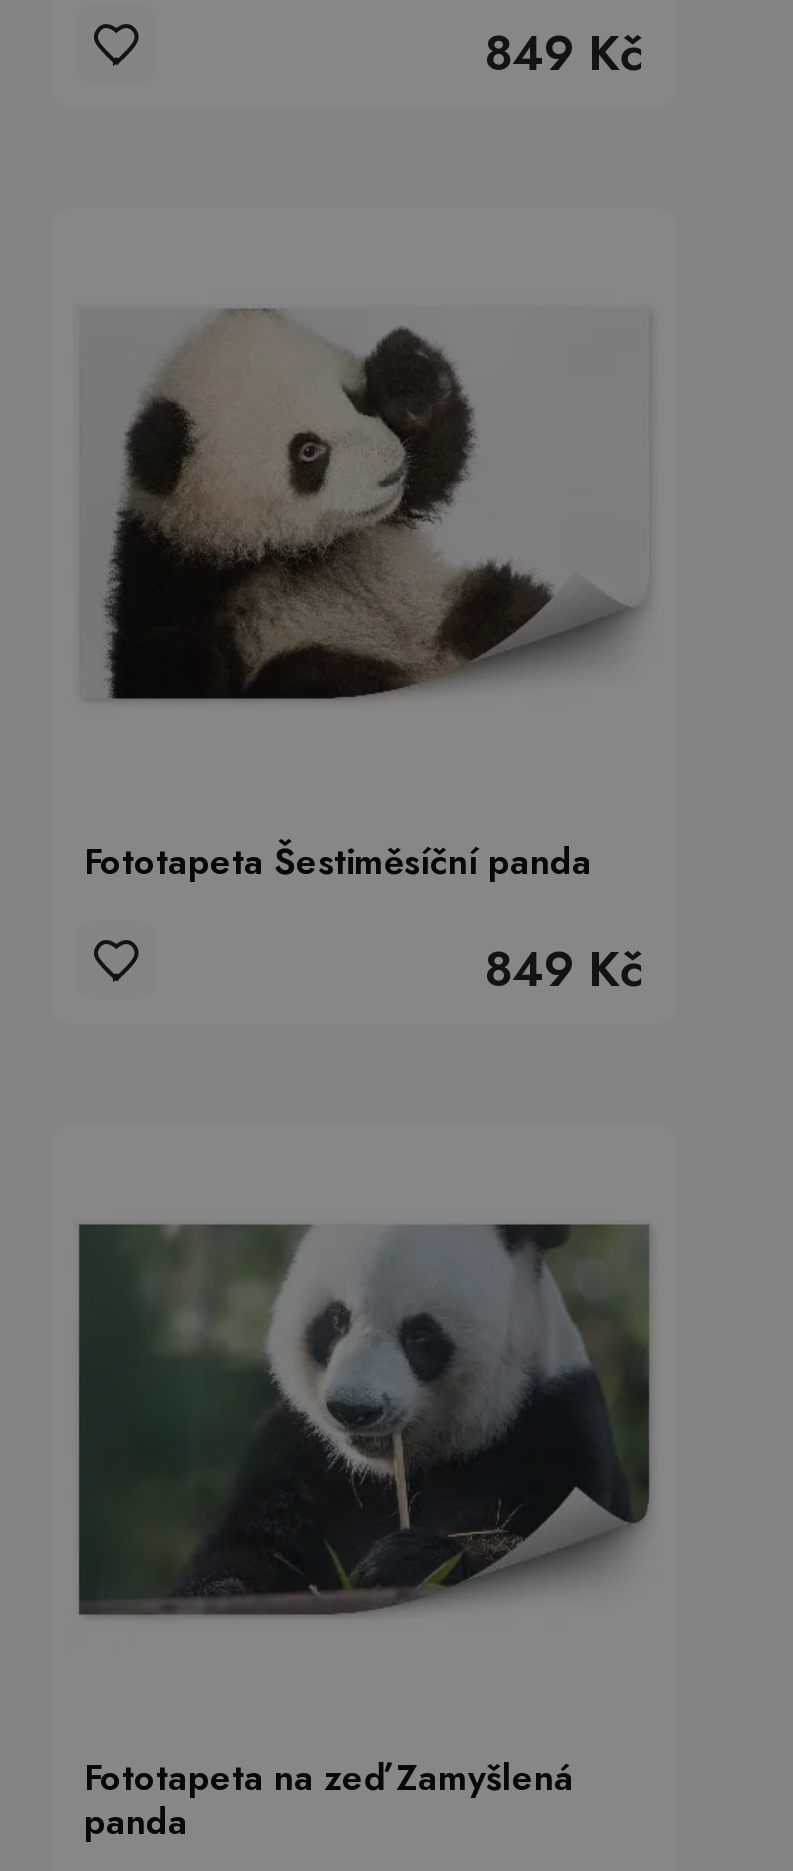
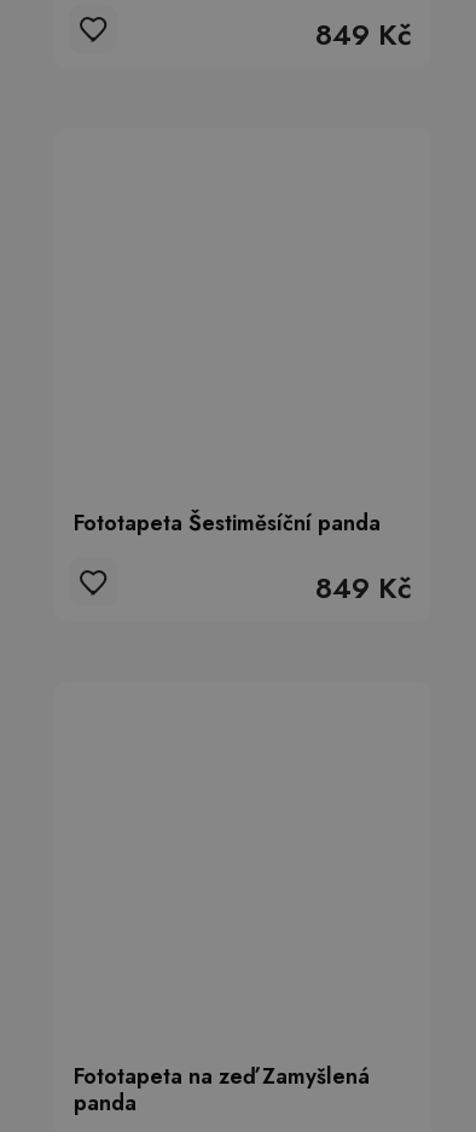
[80,306,650,704] [image] -> none
[76,1222,654,1620] [image] -> none

